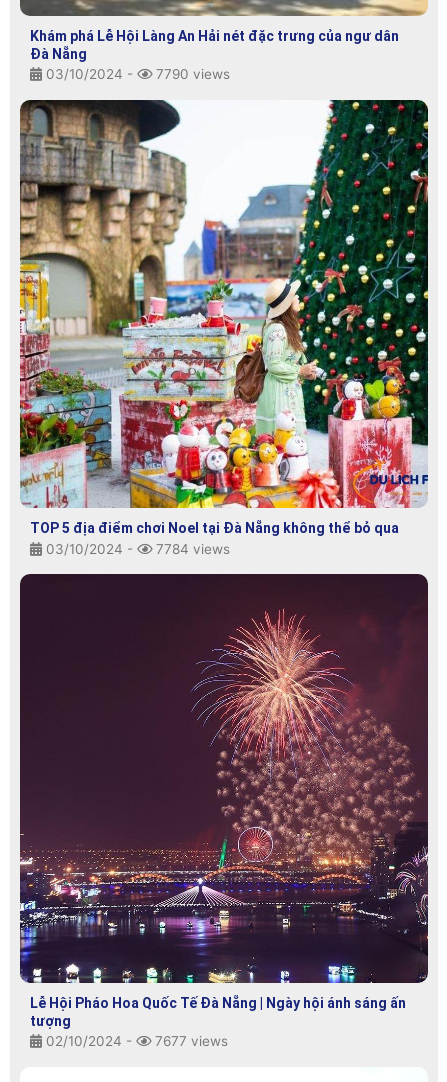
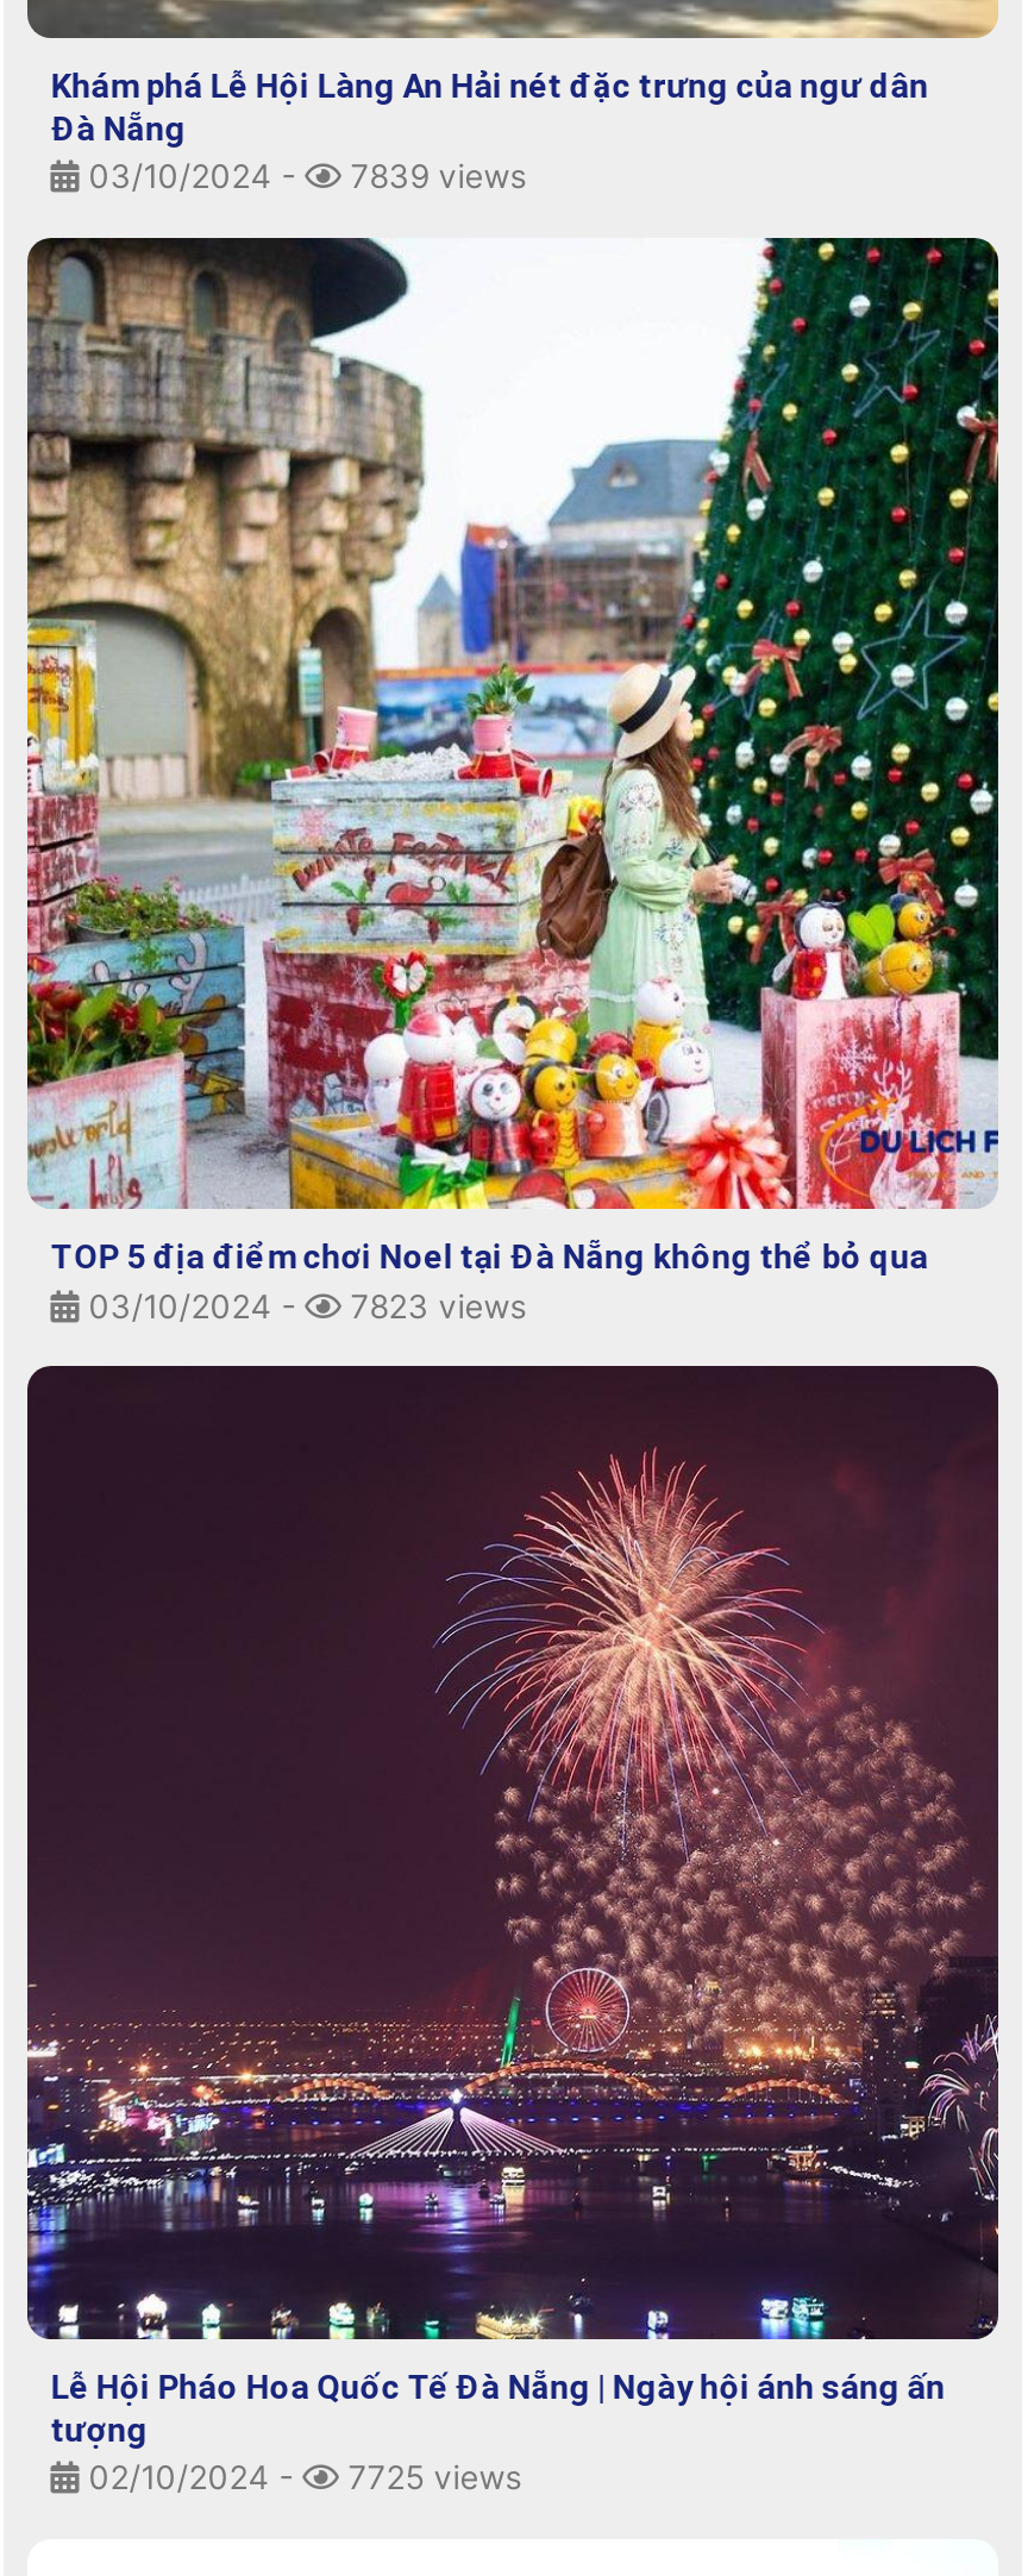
[42,66,230,82] 03/10/2024 - 7790 views -> [79,158,527,196] 03/10/2024 - 7839 views
[42,541,230,557] 03/10/2024 - 7784 views -> [79,1287,527,1325] 03/10/2024 - 7823 views
[42,1033,228,1049] 02/10/2024 - 7677 views -> [79,2459,522,2497] 02/10/2024 - 7725 views

